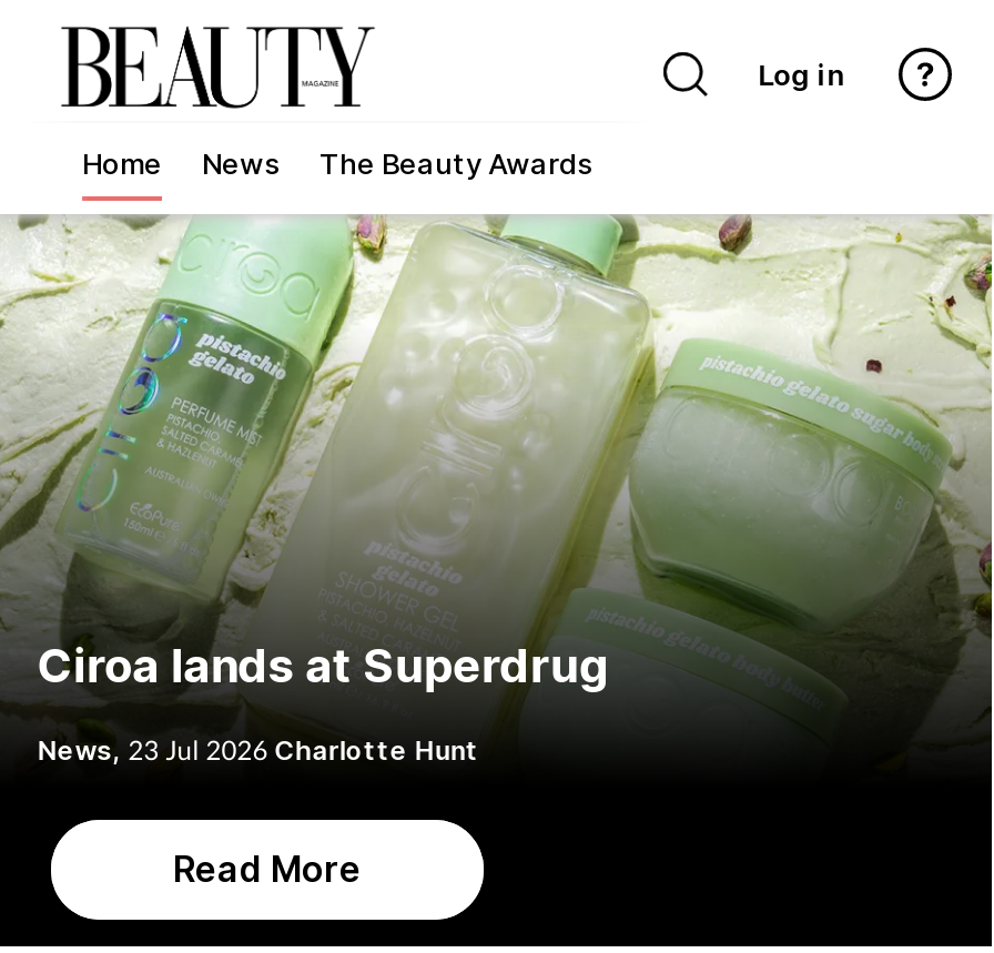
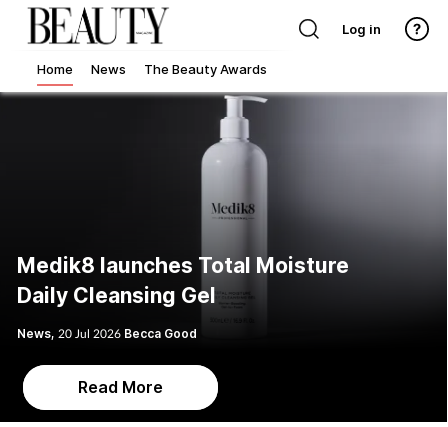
[7,214,987,700] [image] | Ciroa lands at Superdrug -> [3,92,445,310] [image] | Medik8 launches Total Moisture | Daily Cleansing Gel
[37,733,479,766] News, 23 Jul 2026 Charlotte Hunt -> [17,326,197,341] News, 20 Jul 2026 Becca Good

